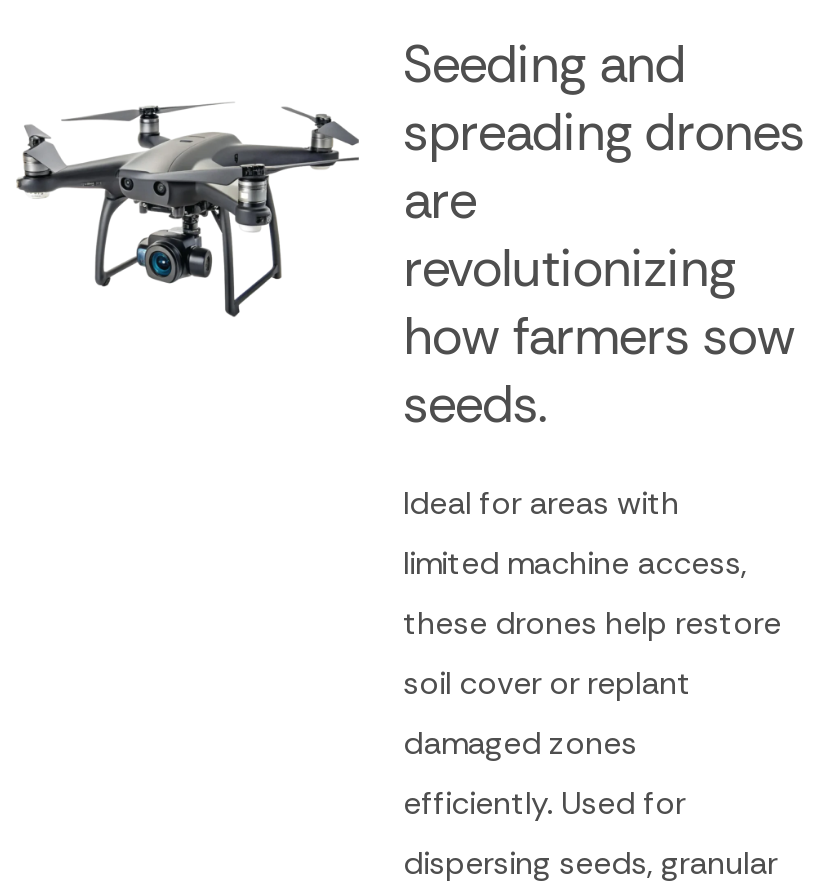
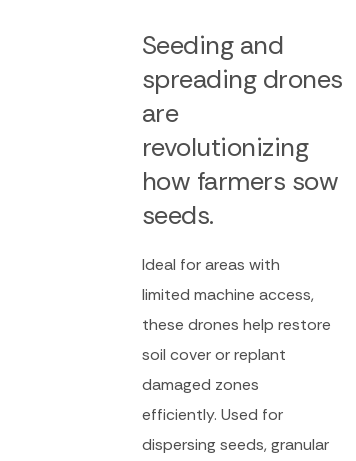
[15,104,361,318] [image] -> none

